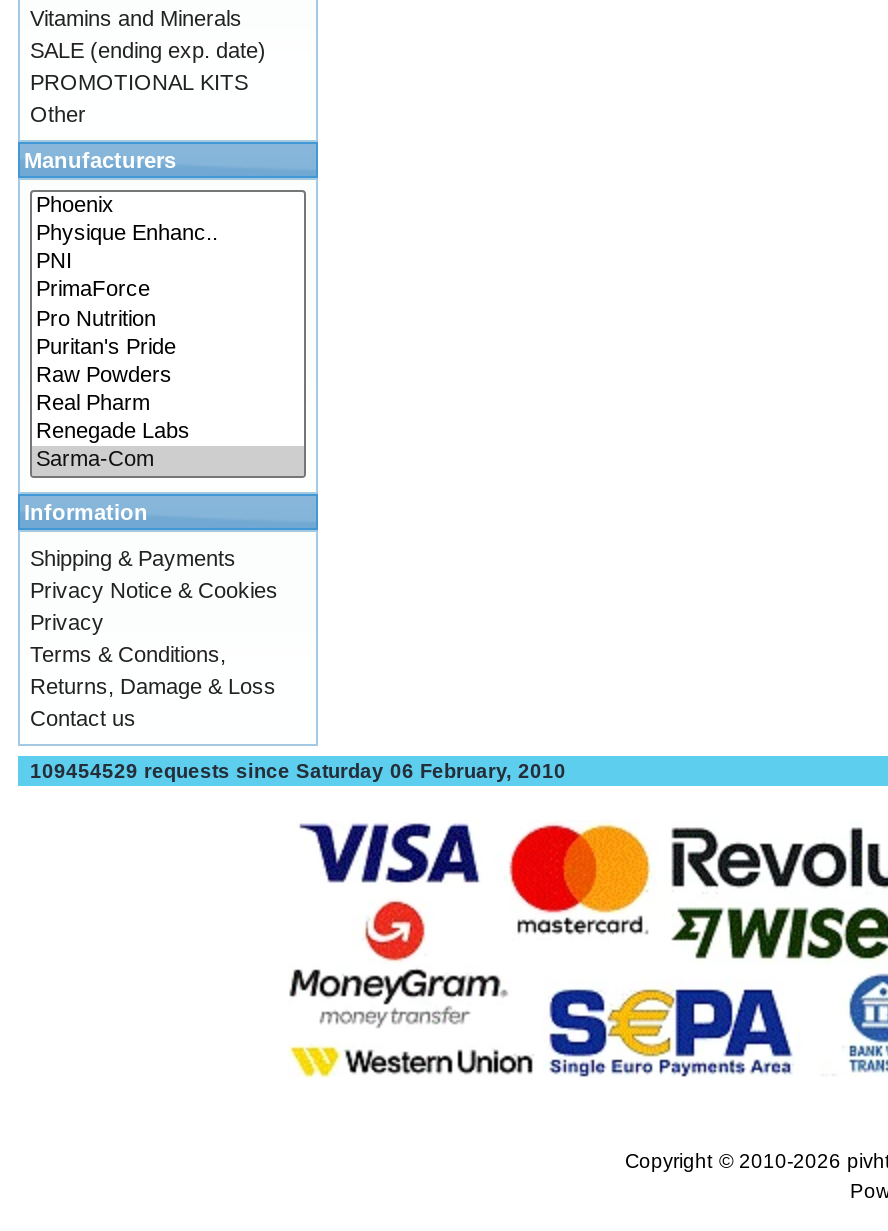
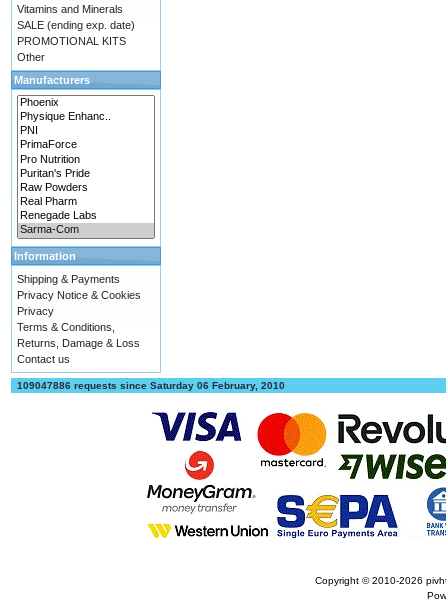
[18,759,578,781] 109454529 requests since Saturday 06 February, 2010 -> [11,380,291,391] 109047886 requests since Saturday 06 February, 2010

